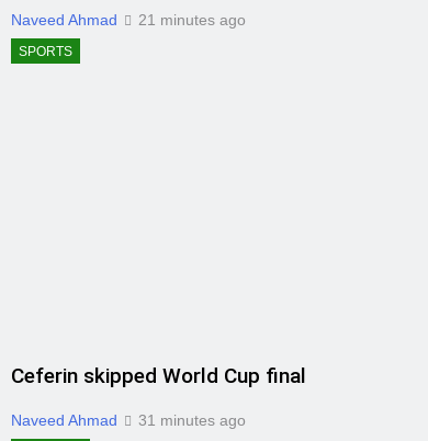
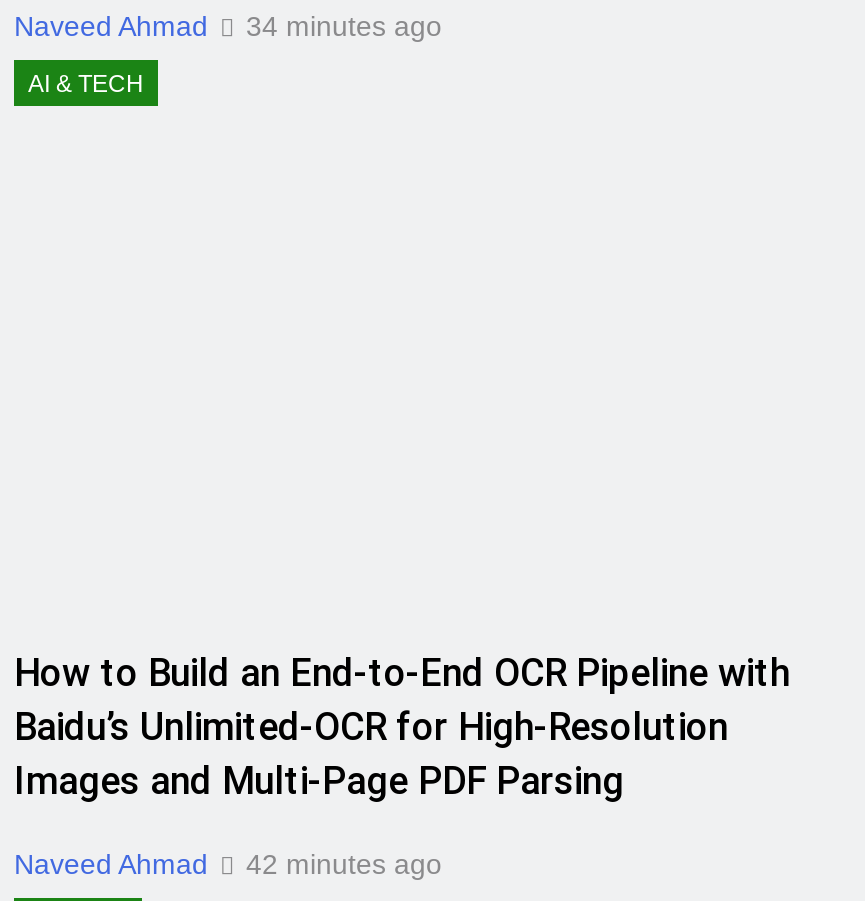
[11,11,246,29] Naveed Ahmad 21 minutes ago -> [14,10,442,42] Naveed Ahmad 34 minutes ago
[19,44,72,60] SPORTS -> [28,70,144,98] AI & TECH
[11,363,306,388] Ceferin skipped World Cup final -> [14,650,790,804] How to Build an End-to-End OCR Pipeline with | Baidu’s Unlimited-OCR for High-Resolution | Images and Multi-Page PDF Parsing
[11,412,246,429] Naveed Ahmad 31 minutes ago -> [14,848,442,880] Naveed Ahmad 42 minutes ago

